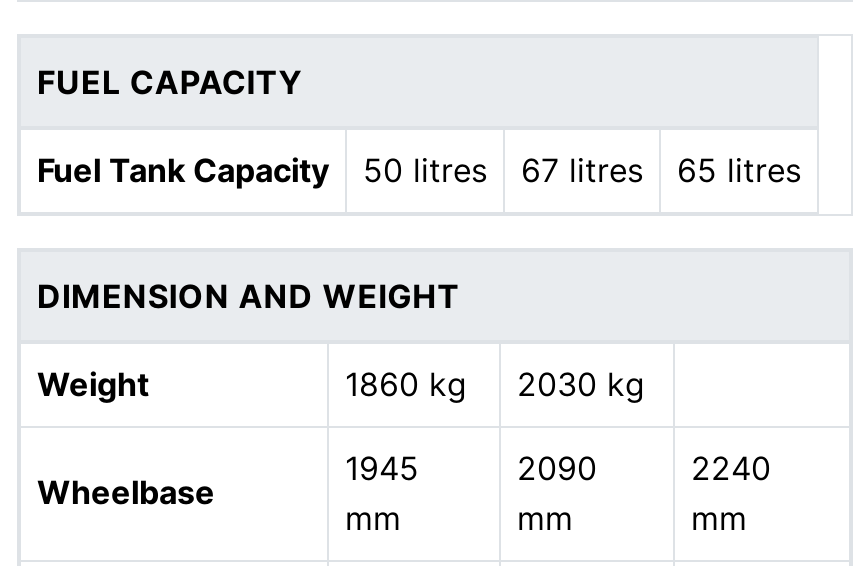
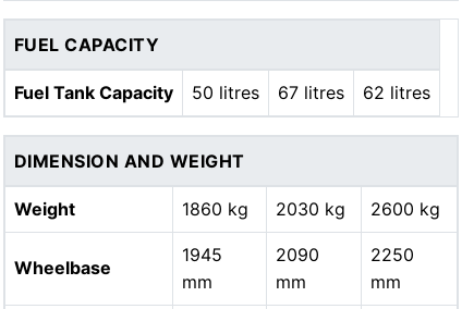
[37,149,801,189] Fuel Tank Capacity 50 litres 67 litres 65 litres -> [14,81,430,103] Fuel Tank Capacity 50 litres 67 litres 62 litres
none -> [370,198,440,219] 2600 kg
[691,447,771,487] 2240 -> [370,243,414,265] 2250

